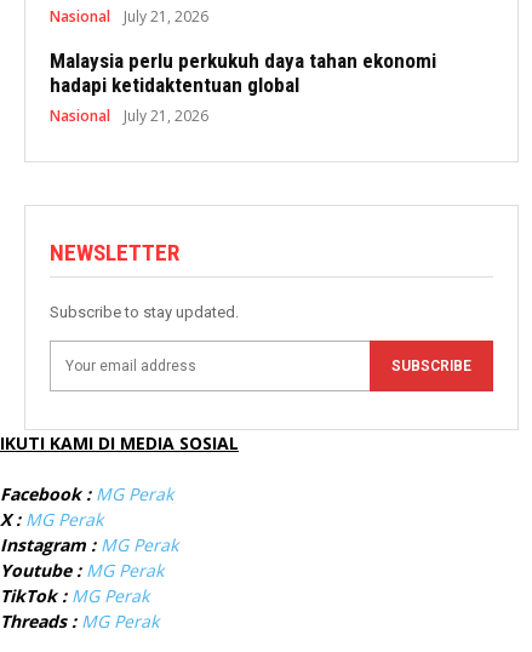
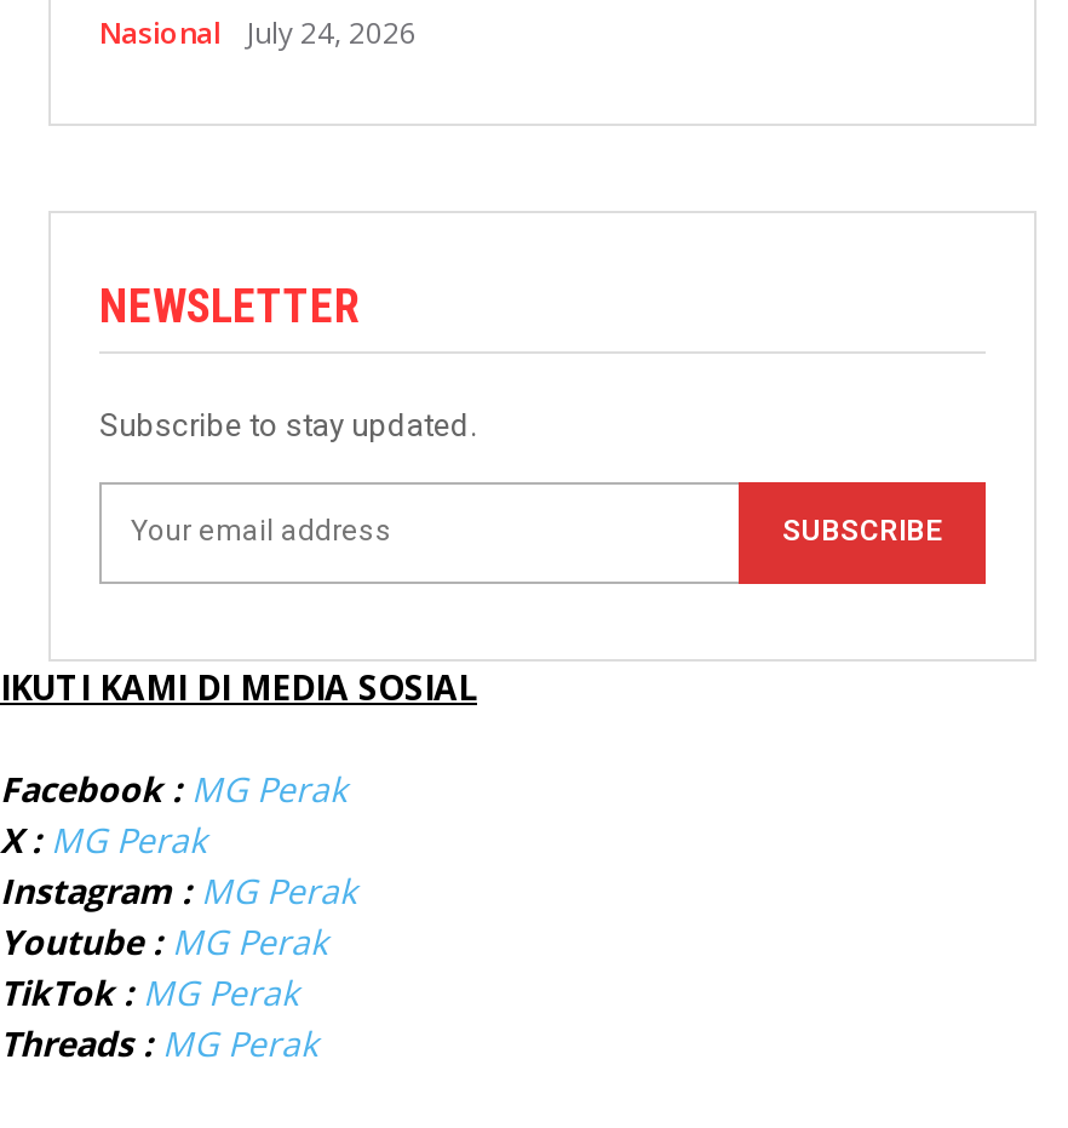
[50,7,436,127] July 21, 2026 | Malaysia perlu perkukuh daya tahan ekonomi | hadapi ketidaktentuan global | Nasional | July 21, 2026 -> [247,11,417,52] July 24, 2026

